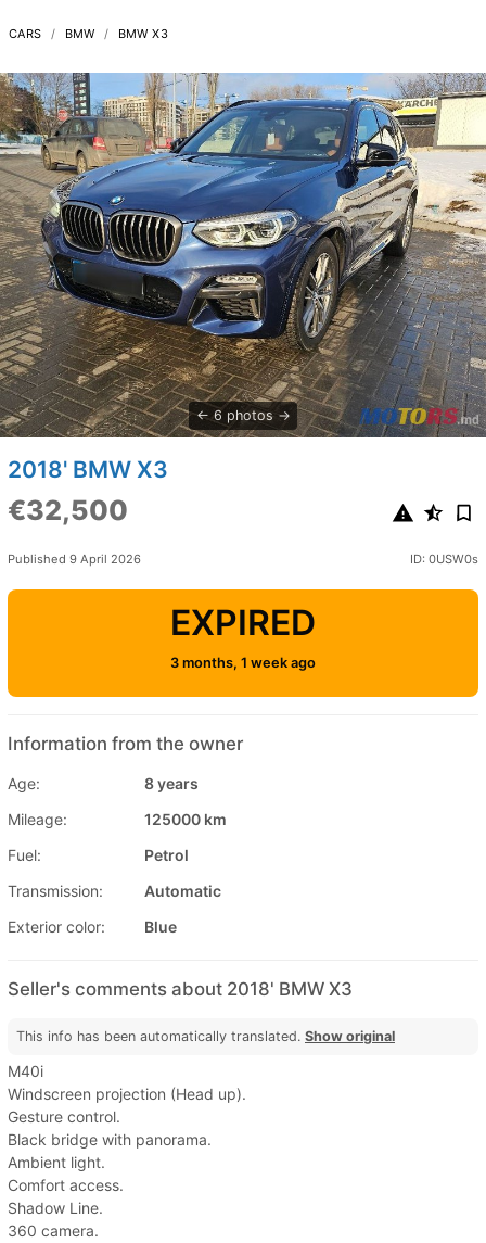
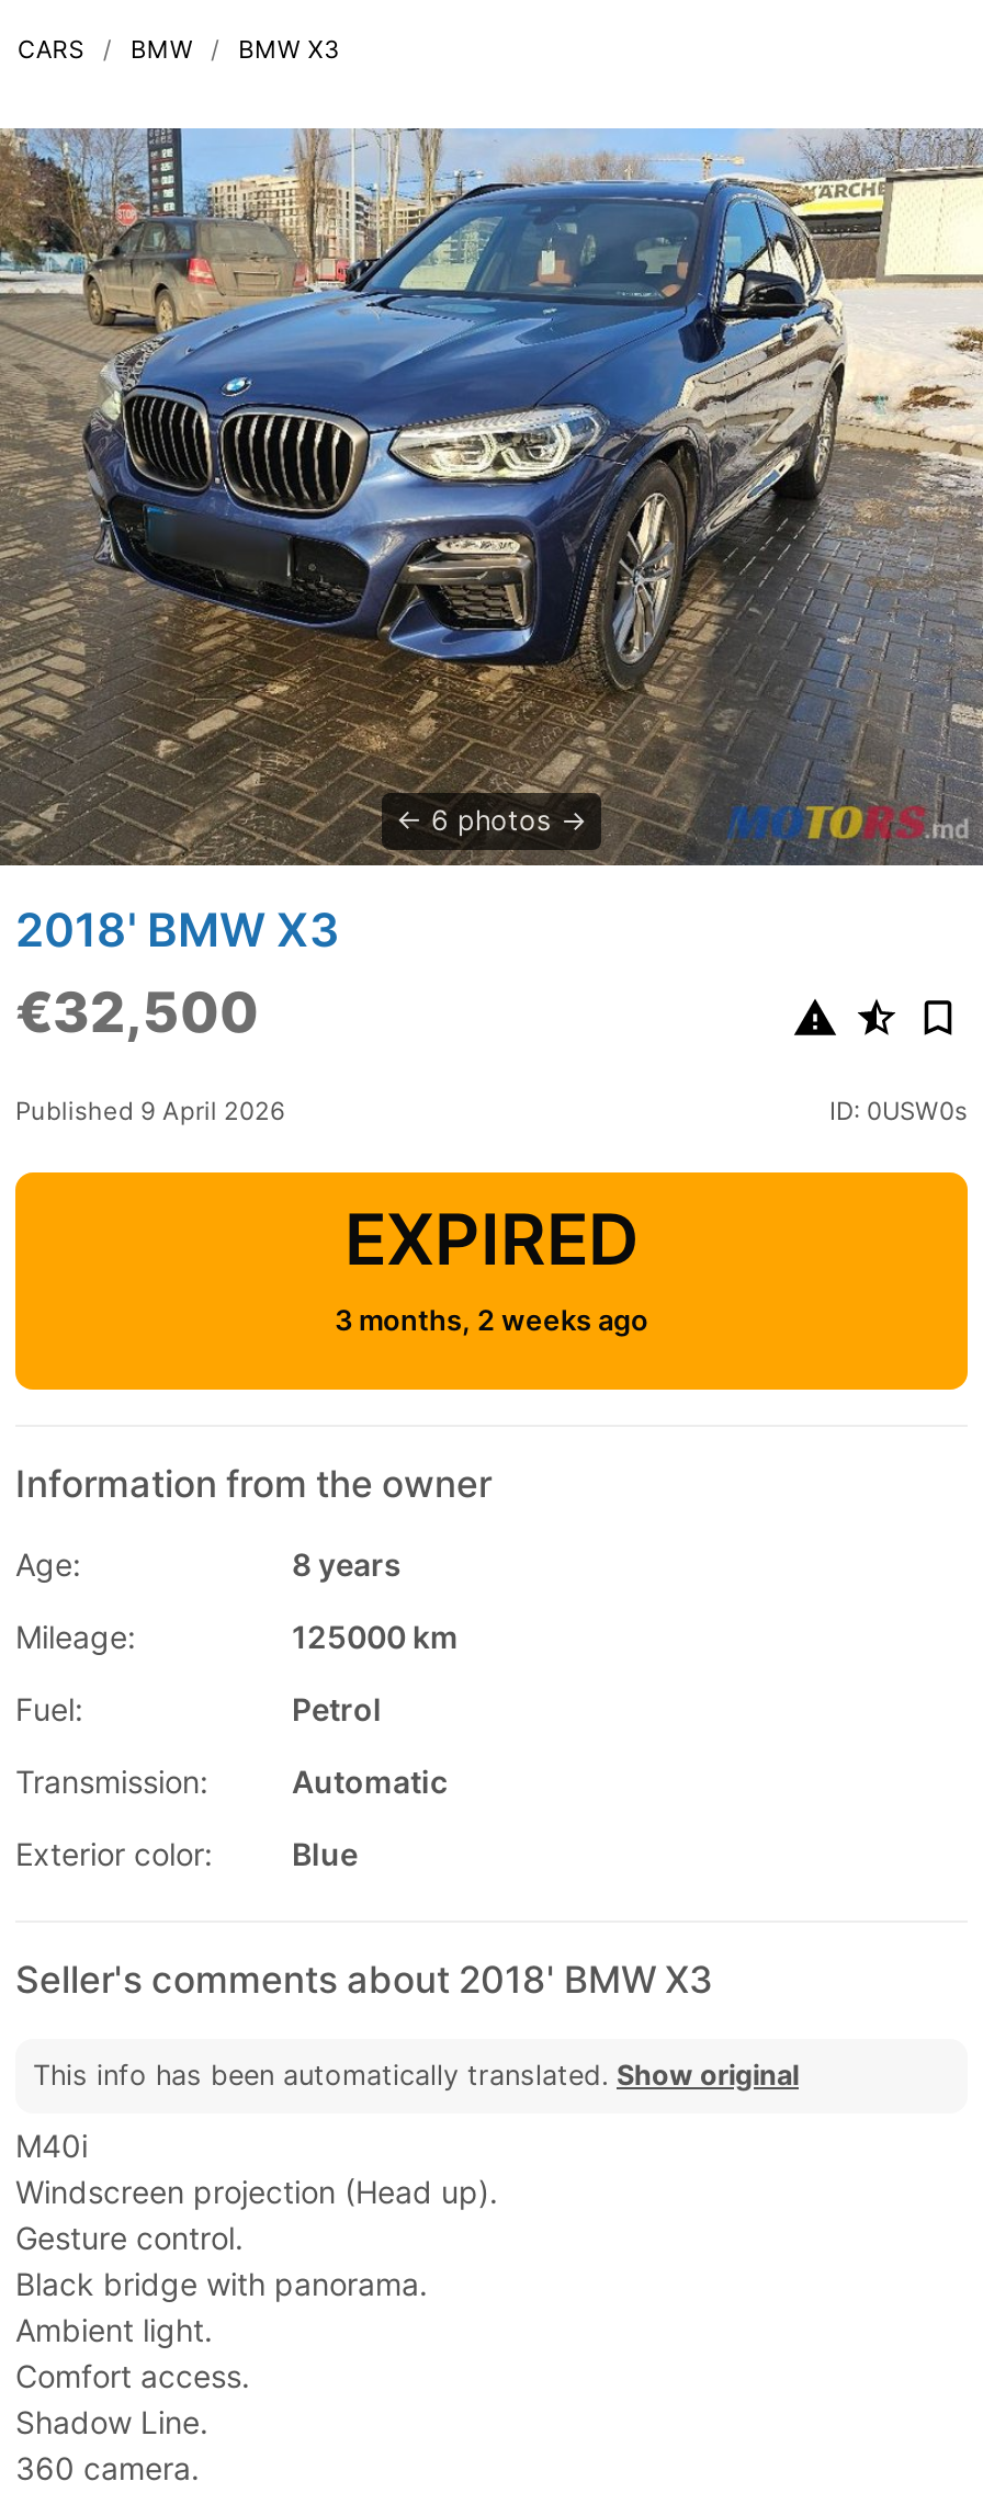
[170,654,316,670] 3 months, 1 week ago -> [335,1303,648,1336] 3 months, 2 weeks ago

